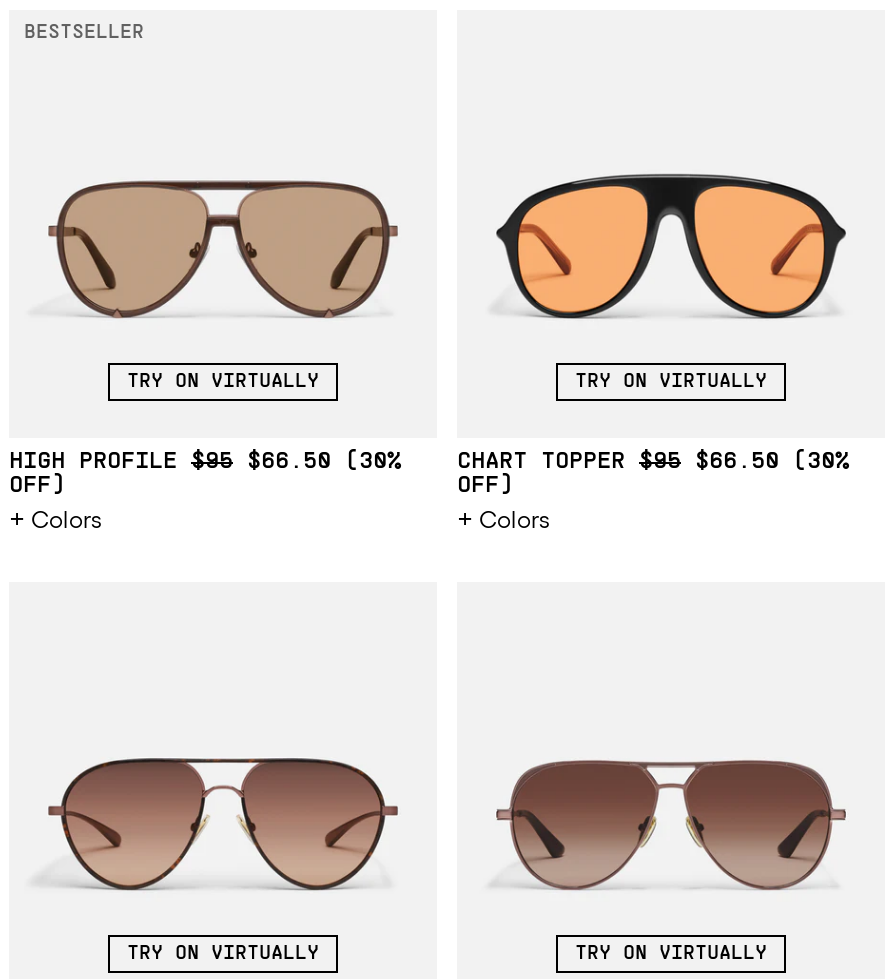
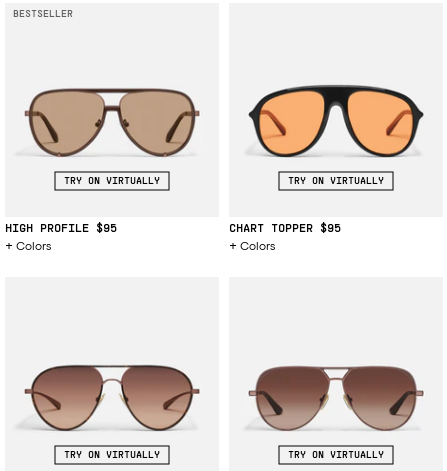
[9,450,401,498] HIGH PROFILE $95 $66.50 (30% | OFF) -> [5,223,117,235] HIGH PROFILE $95
[457,450,849,498] CHART TOPPER $95 $66.50 (30% | OFF) -> [229,223,341,235] CHART TOPPER $95

